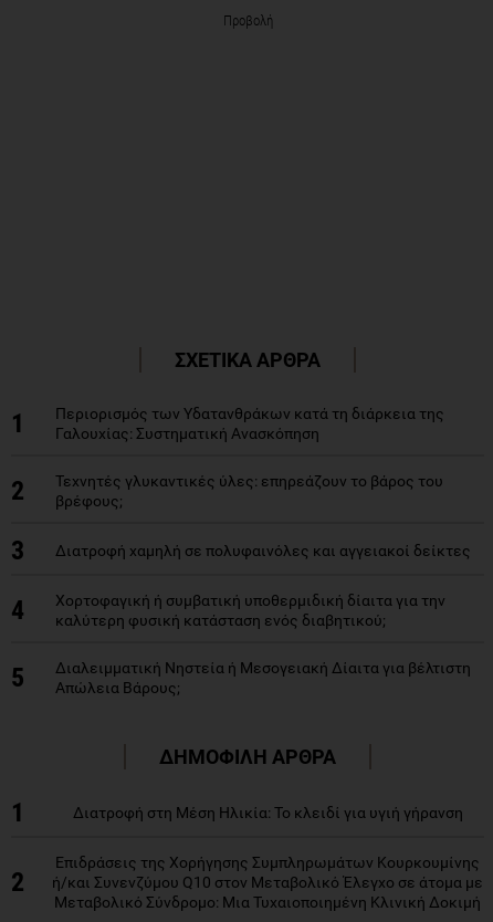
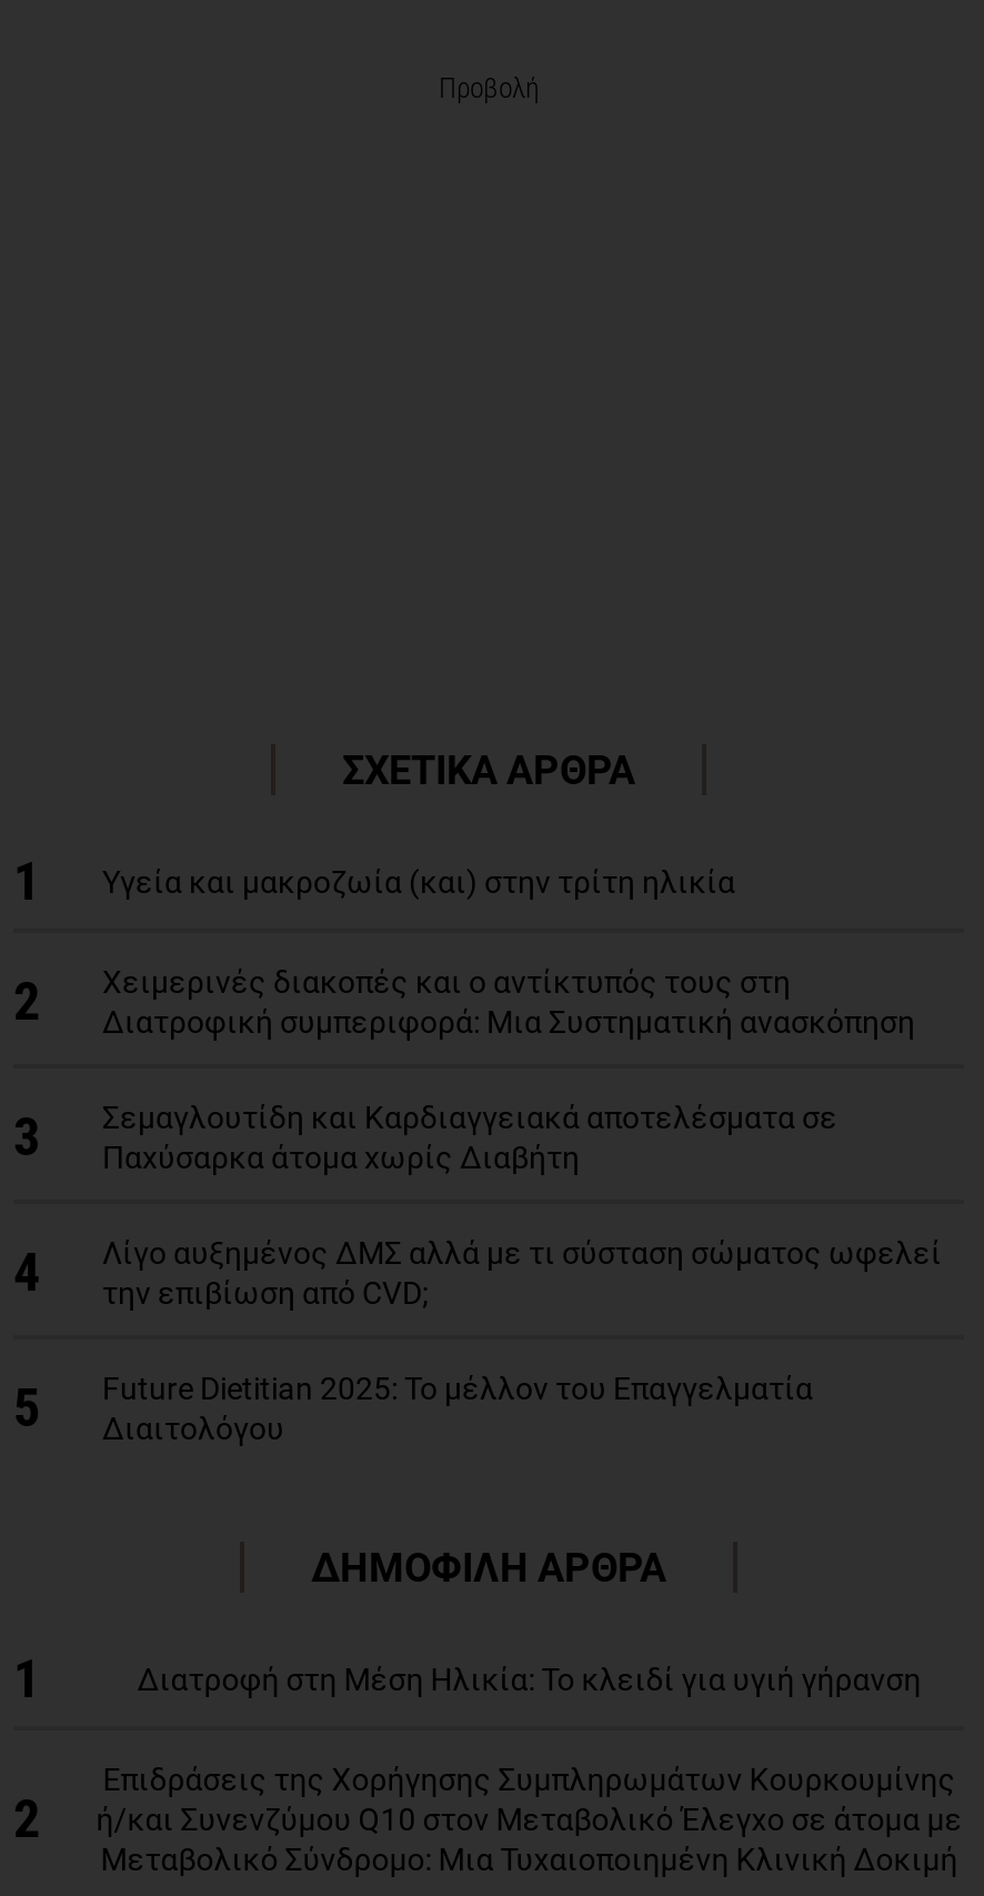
[55,404,444,442] Περιορισμός των Yδατανθράκων κατά τη διάρκεια της | Γαλουχίας: Συστηματική Ανασκόπηση -> [102,864,735,899] Υγεία και μακροζωία (και) στην τρίτη ηλικία
[55,472,443,509] Τεχνητές γλυκαντικές ύλες: επηρεάζουν το βάρος του | βρέφους; -> [102,964,915,1039] Χειμερινές διακοπές και ο αντίκτυπός τους στη | Διατροφική συμπεριφορά: Μια Συστηματική ανασκόπηση
[55,541,471,559] Διατροφή χαμηλή σε πολυφαινόλες και αγγειακοί δείκτες -> [102,1099,837,1175] Σεμαγλουτίδη και Kαρδιαγγειακά αποτελέσματα σε | Παχύσαρκα άτομα χωρίς Διαβήτη
[55,591,445,629] Χορτοφαγική ή συμβατική υποθερμιδική δίαιτα για την | καλύτερη φυσική κατάσταση ενός διαβητικού; -> [102,1235,942,1310] Λίγο αυξημένος ΔΜΣ αλλά με τι σύσταση σώματος ωφελεί | την επιβίωση από CVD;
[55,659,471,696] Διαλειμματική Νηστεία ή Μεσογειακή Δίαιτα για βέλτιστη | Απώλεια Βάρους; -> [102,1370,813,1446] Future Dietitian 2025: Το μέλλον του Επαγγελματία | Διαιτολόγου

